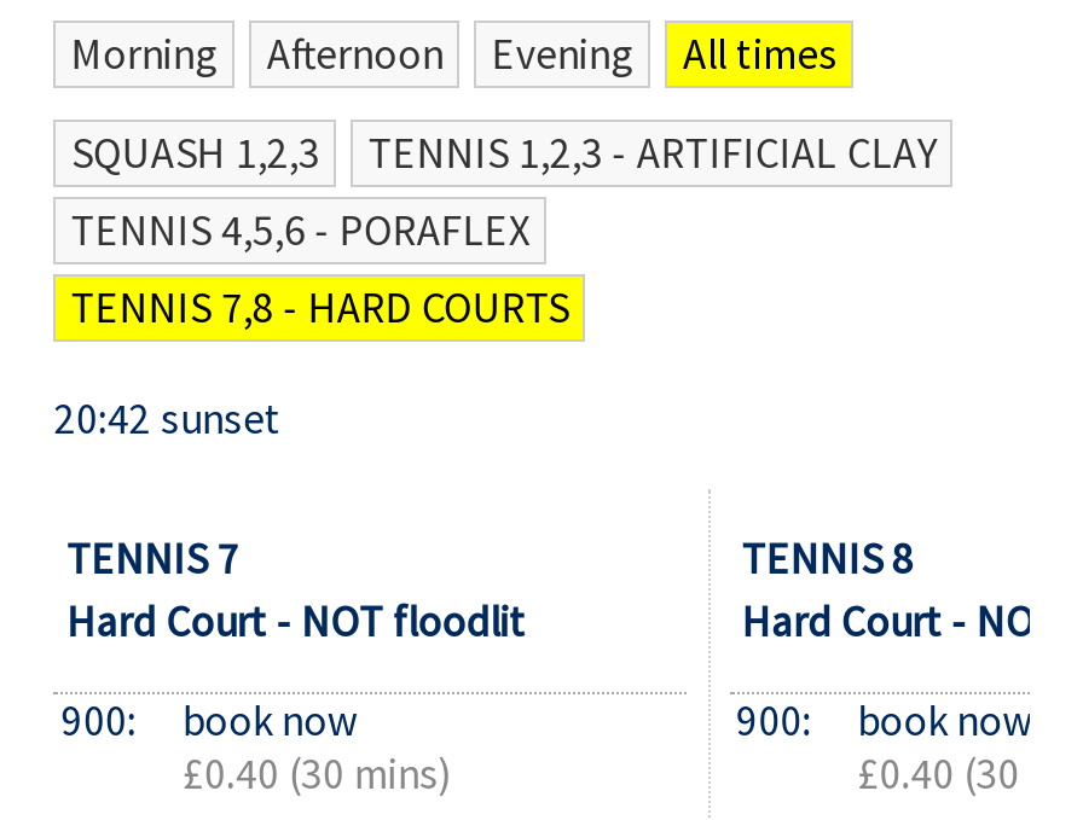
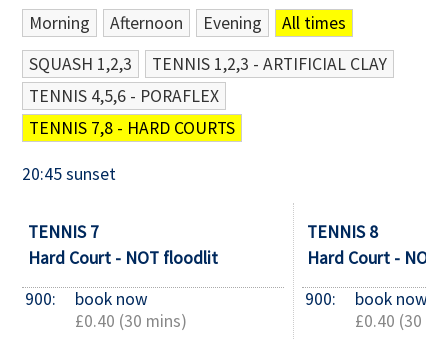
[54,393,281,447] 20:42 sunset -> [22,163,116,185] 20:45 sunset

